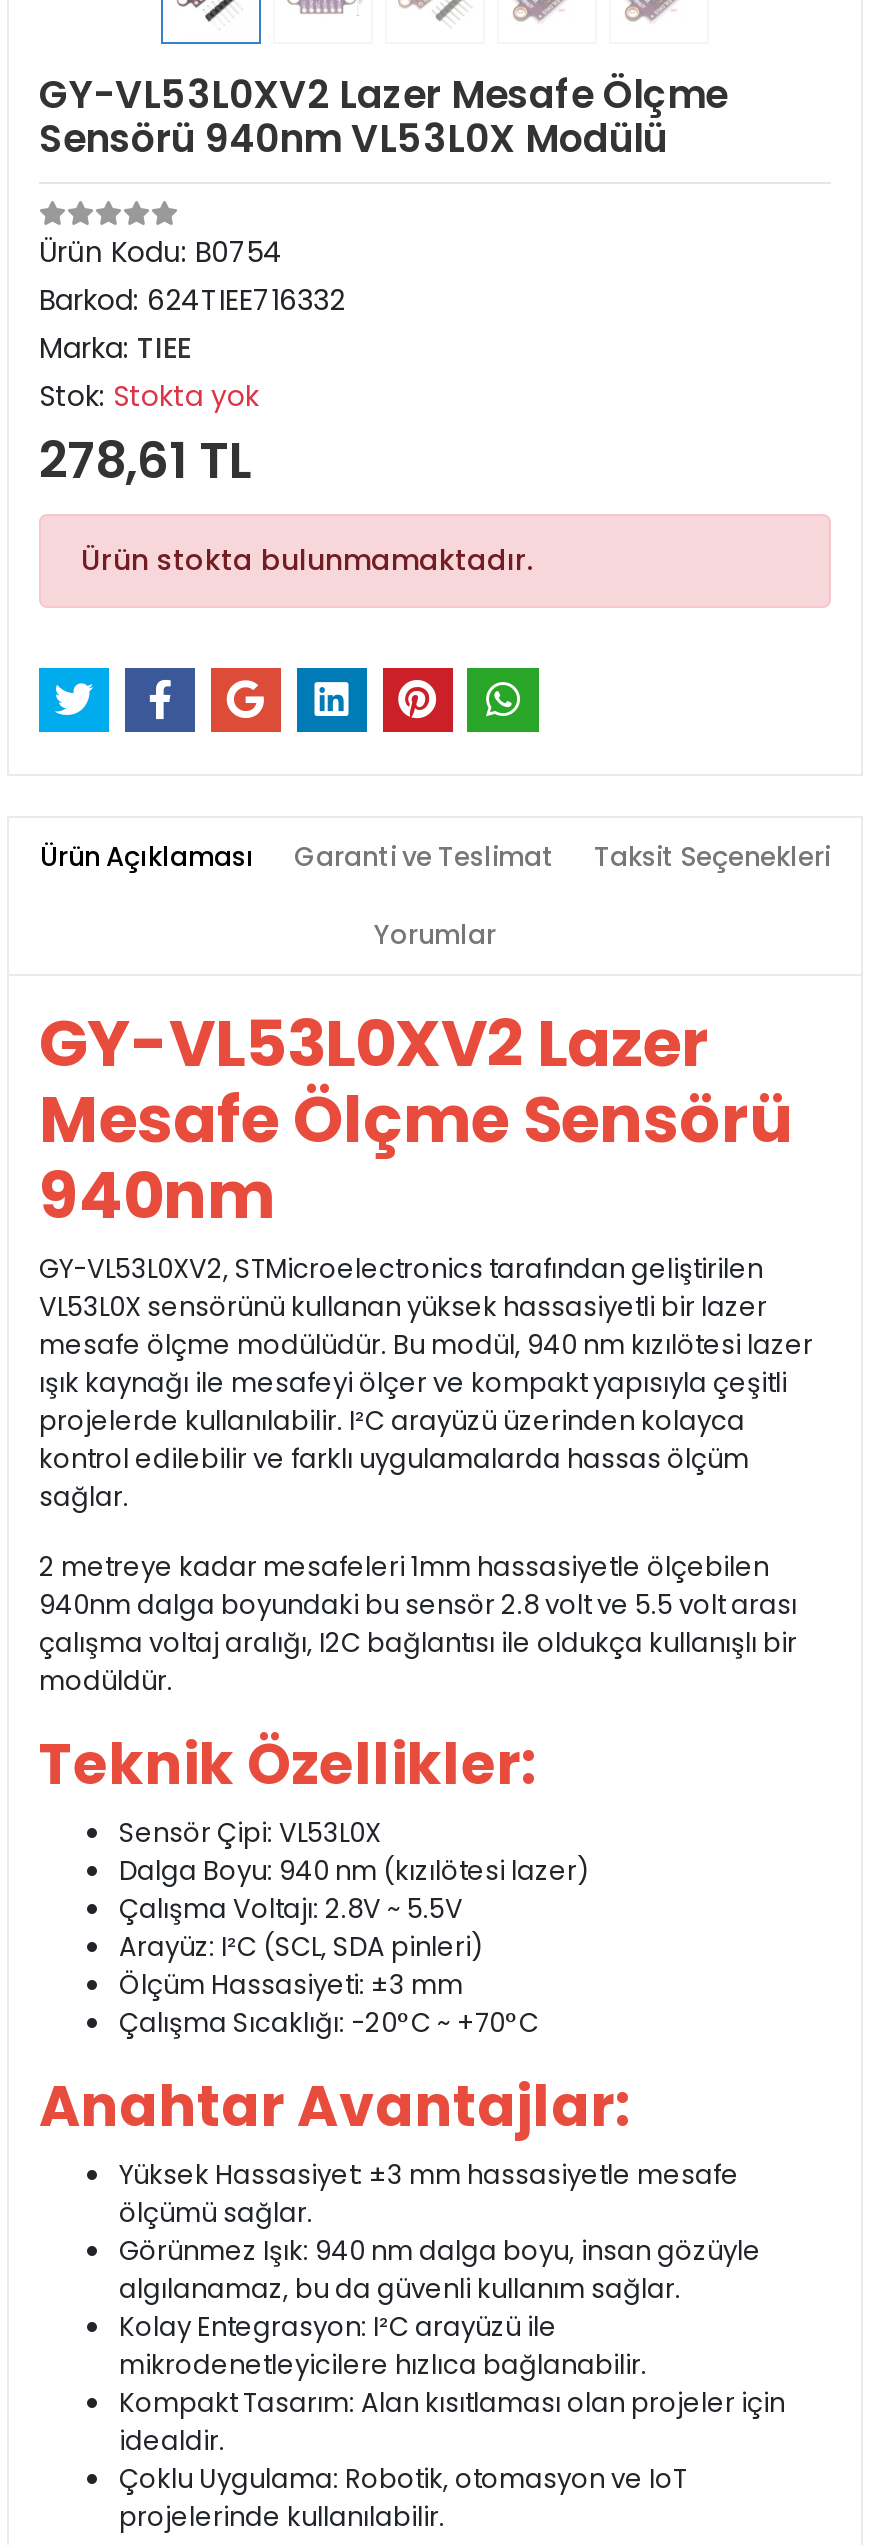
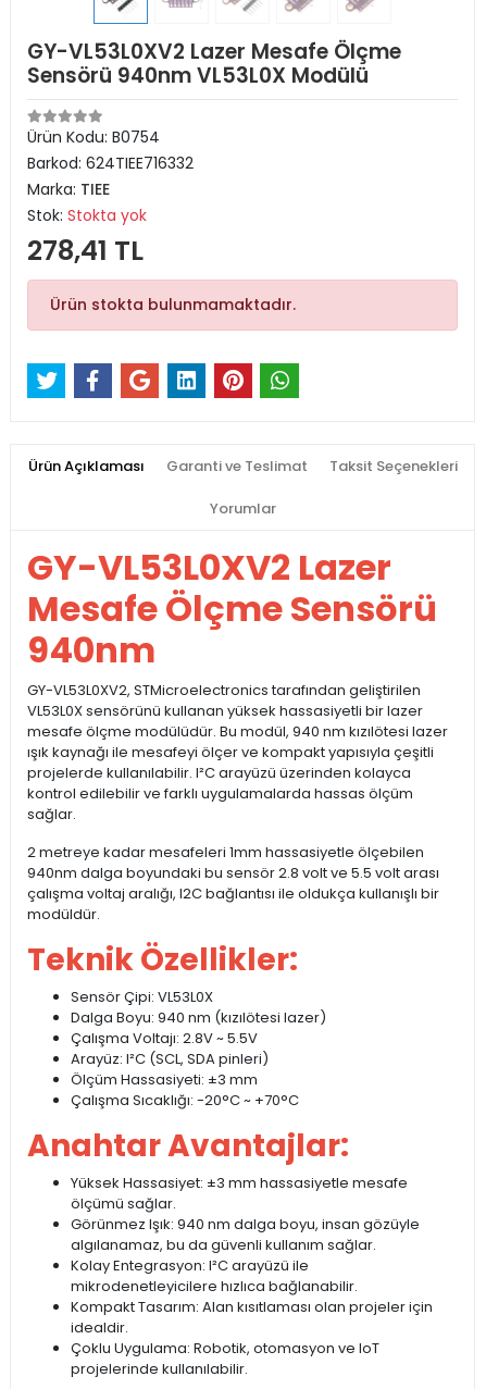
[39,426,253,496] 278,61 TL -> [27,232,144,270] 278,41 TL

